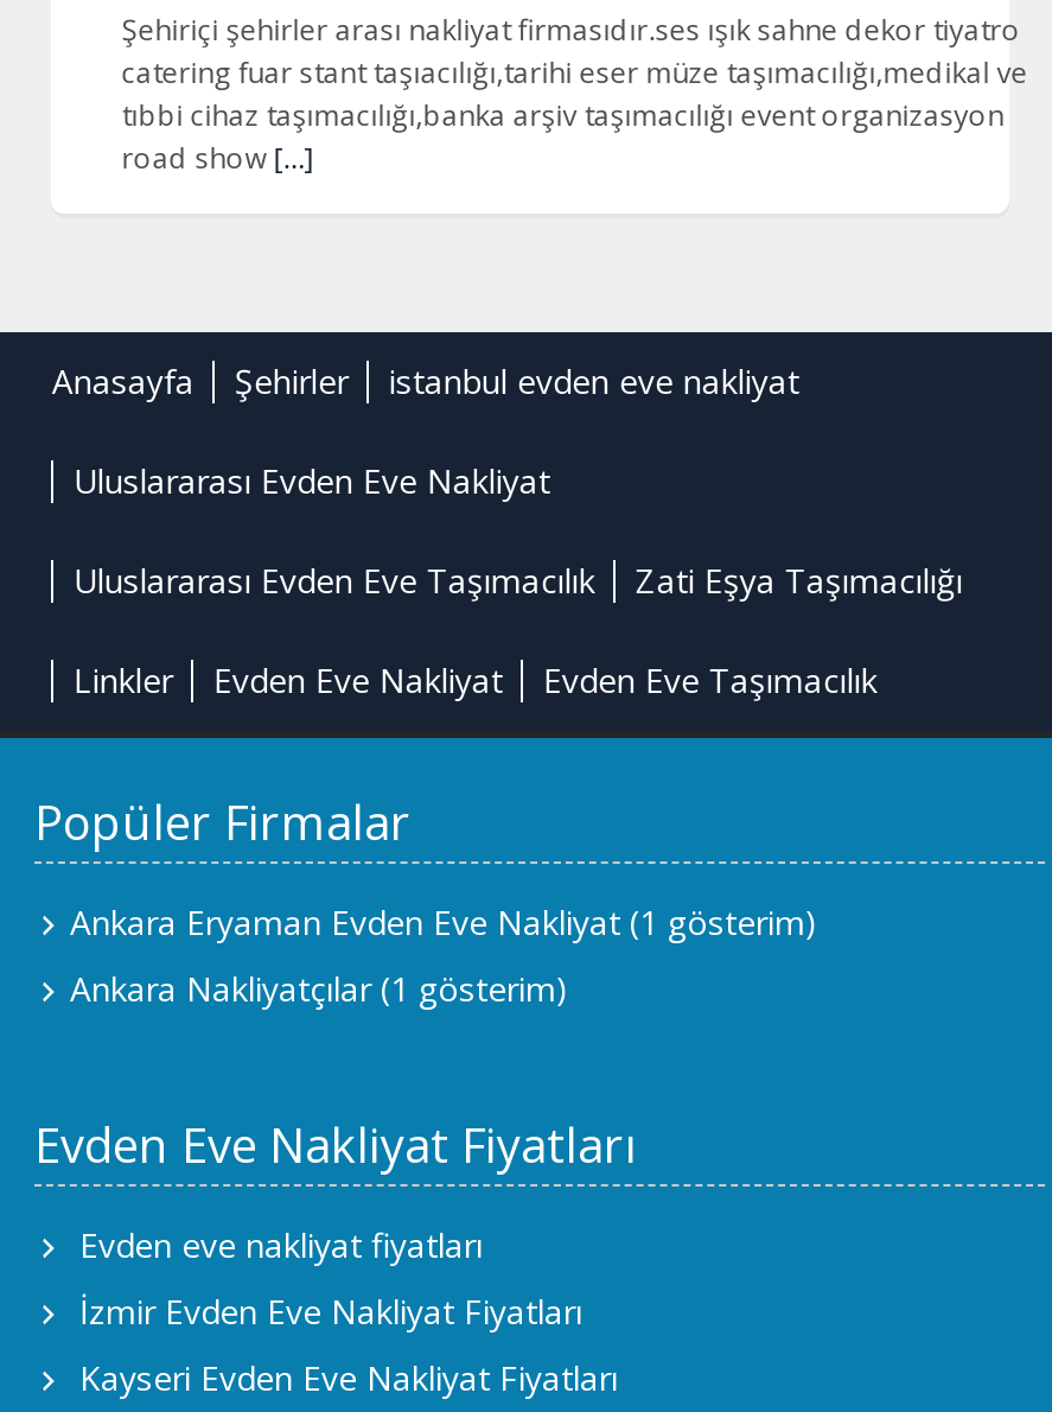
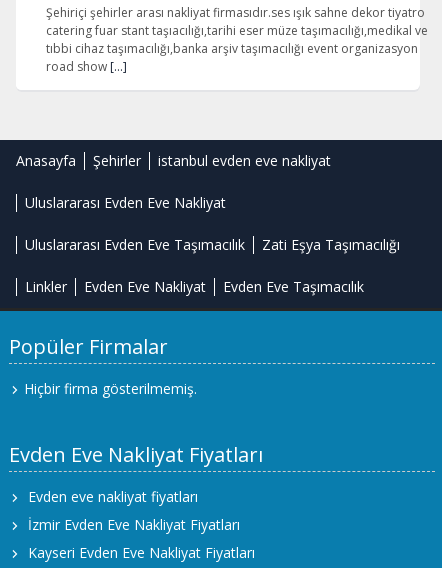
[70,899,817,1010] Ankara Eryaman Evden Eve Nakliyat (1 gösterim) | Ankara Nakliyatçılar (1 gösterim) -> [24,379,197,398] Hiçbir firma gösterilmemiş.

